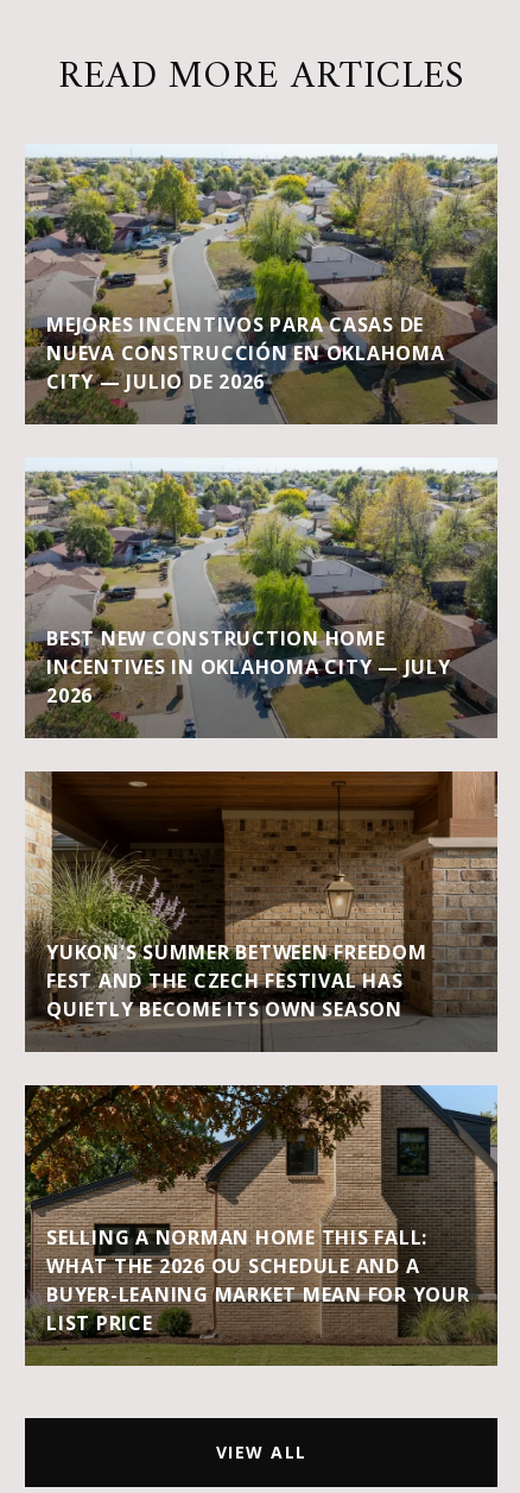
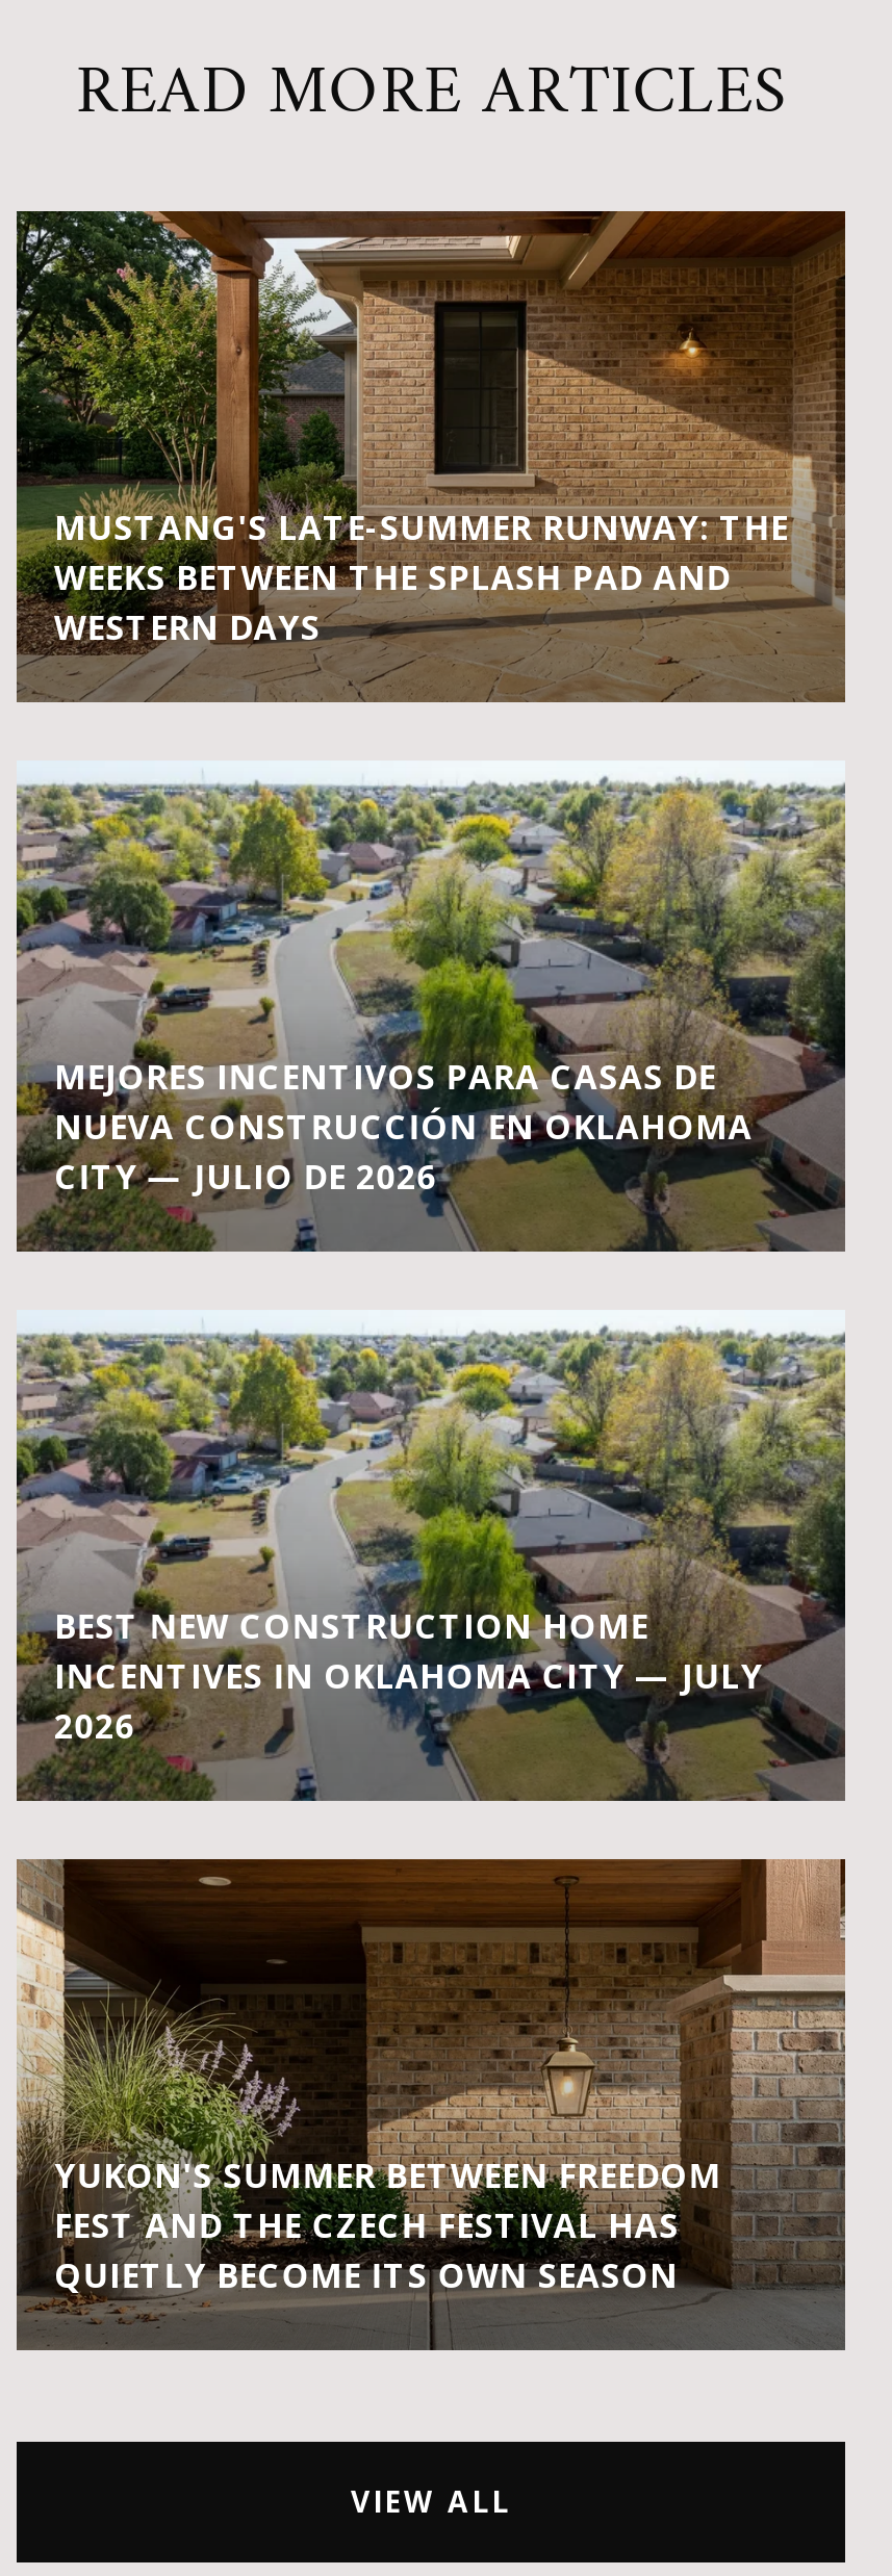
none -> [15,209,847,702] [image] | MUSTANG'S LATE-SUMMER RUNWAY: THE | WEEKS BETWEEN THE SPLASH PAD AND | WESTERN DAYS
moved [23,149,500,1022] -> [12,769,849,2298]: [image] | MEJORES INCENTIVOS PARA CASAS DE | NUEVA CONSTRUCCIÓN EN OKLAHOMA | ... | FEST AND THE CZECH FESTIVAL HAS | QUIETLY BECOME ITS OWN SEASON
moved [24,1003,118,1048] -> [15,2265,179,2344]: [image]
[24,1084,499,1366] [image] | SELLING A NORMAN HOME THIS FALL: | WHAT THE 2026 OU SCHEDULE AND A | BUYER-LEANING MARKET MEAN FOR YOUR | LIST PRICE -> none

